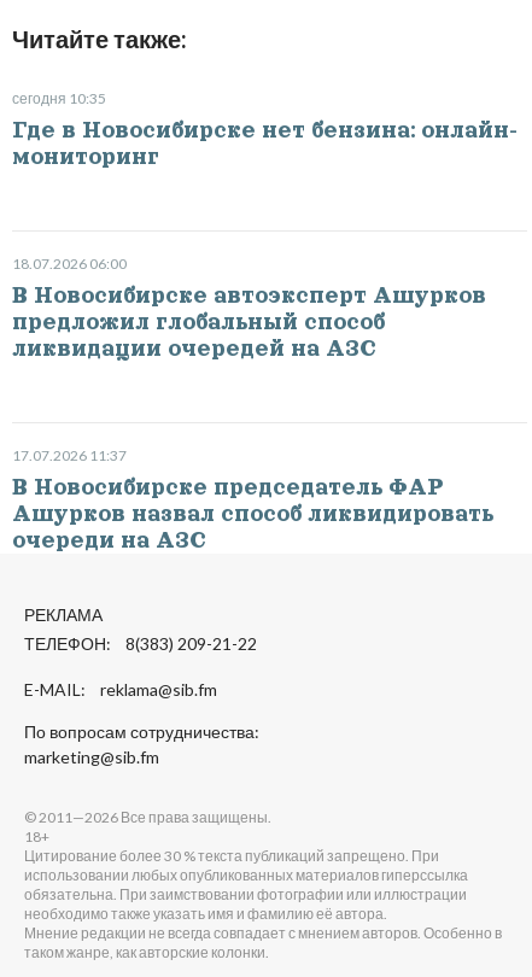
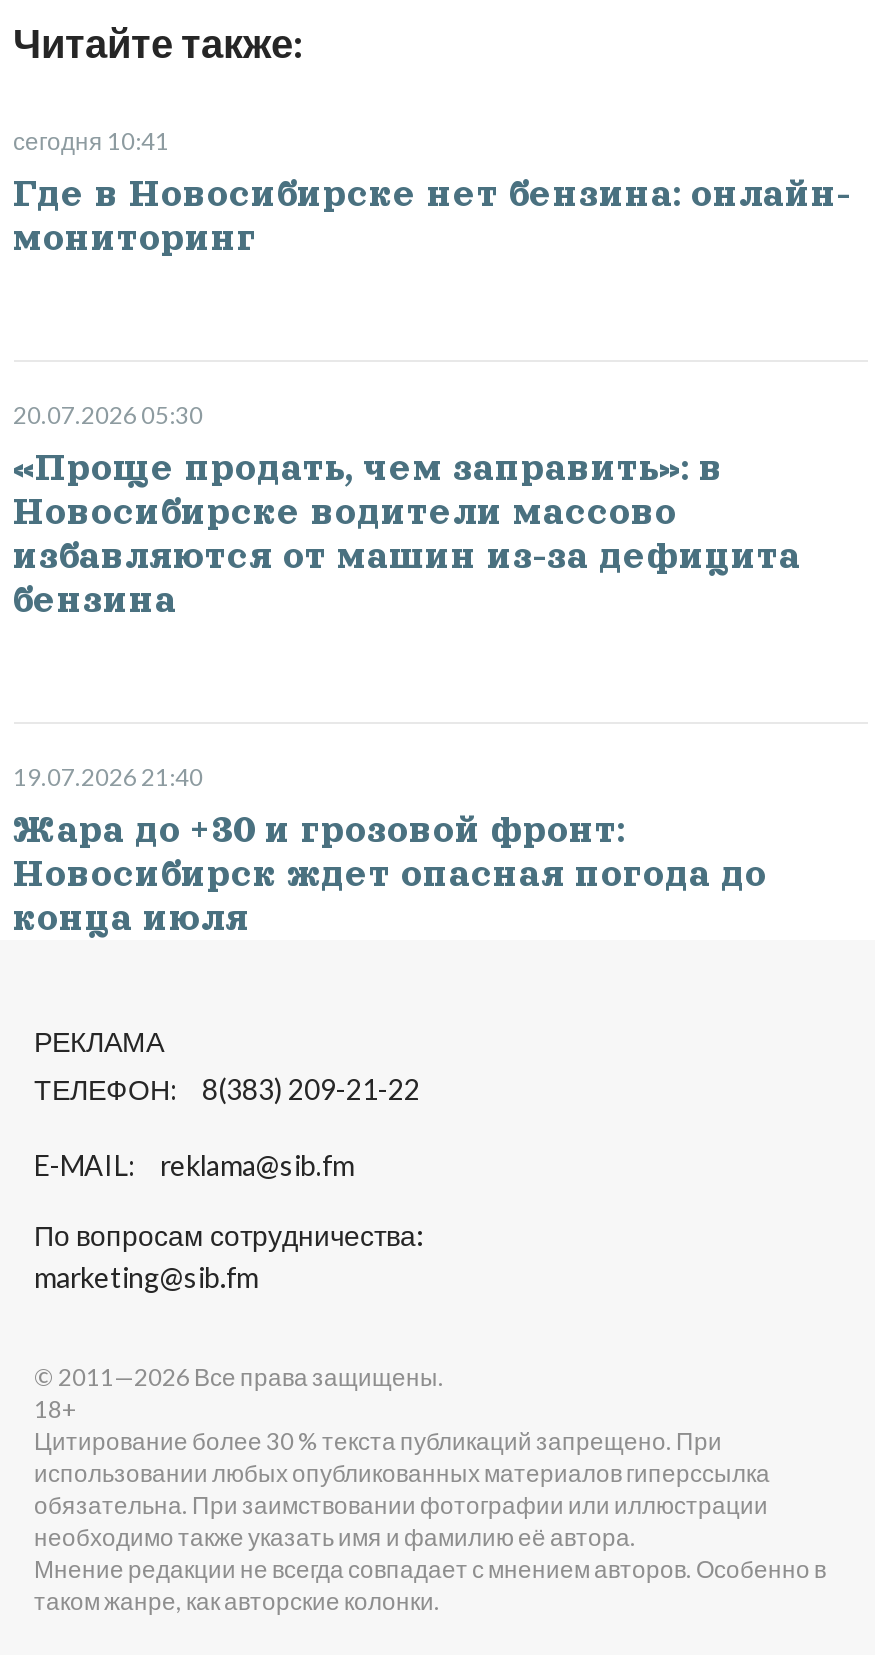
[11,89,106,108] сегодня 10:35 -> [13,126,169,156] сегодня 10:41
[11,255,486,361] 18.07.2026 06:00 | В Новосибирске автоэксперт Ашурков | предложил глобальный способ | ликвидации очередей на АЗС -> [13,400,801,620] 20.07.2026 05:30 | «Проще продать, чем заправить»: в | Новосибирске водители массово | избавляются от машин из-за дефицита | бензина
[11,447,493,553] 17.07.2026 11:37 | В Новосибирске председатель ФАР | Ашурков назвал способ ликвидировать | очереди на АЗС -> [13,762,767,938] 19.07.2026 21:40 | Жара до +30 и грозовой фронт: | Новосибирск ждет опасная погода до | конца июля

